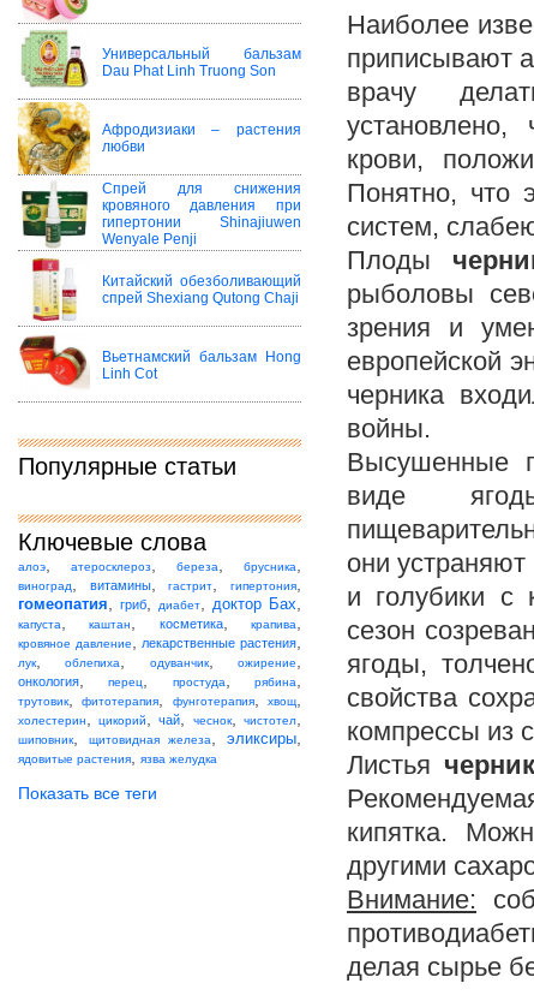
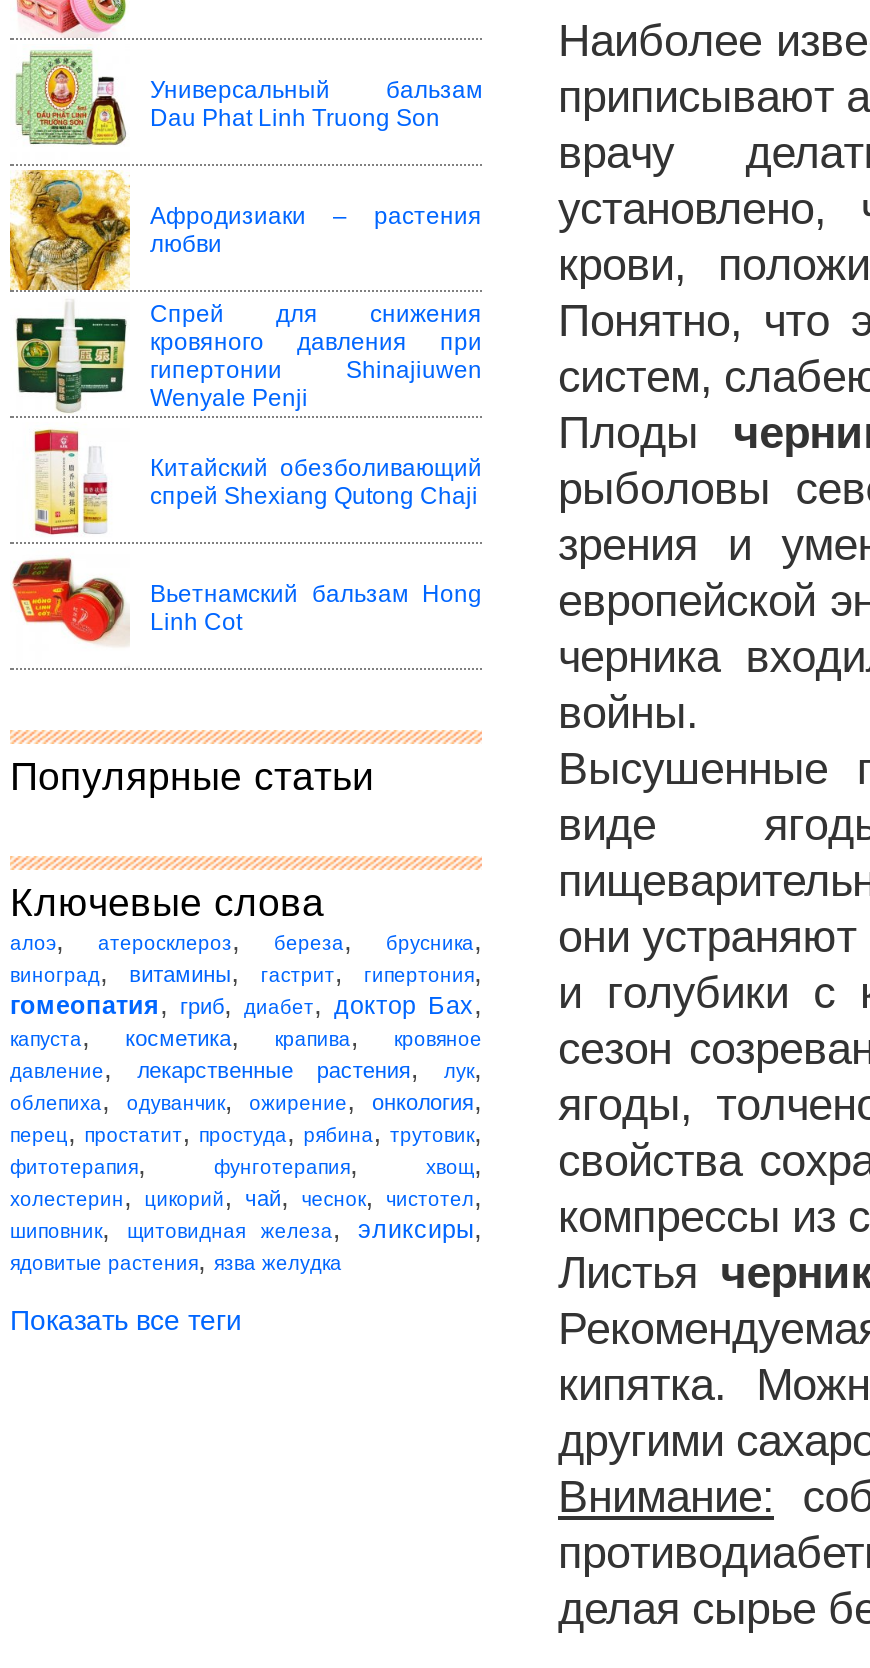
[18,613,301,709] капуста, каштан, косметика, крапива, | кровяное давление, лекарственные растения, | лук, облепиха, одуванчик, ожирение, | онкология, перец, простуда, рябина, | трутовик, фитотерапия, фунготерапия, хвощ, -> [10,1020,482,1180] капуста, косметика, крапива, кровяное | давление, лекарственные растения, лук, | облепиха, одуванчик, ожирение, онкология, | перец, простатит, простуда, рябина, трутовик, | фитотерапия, фунготерапия, хвощ,

